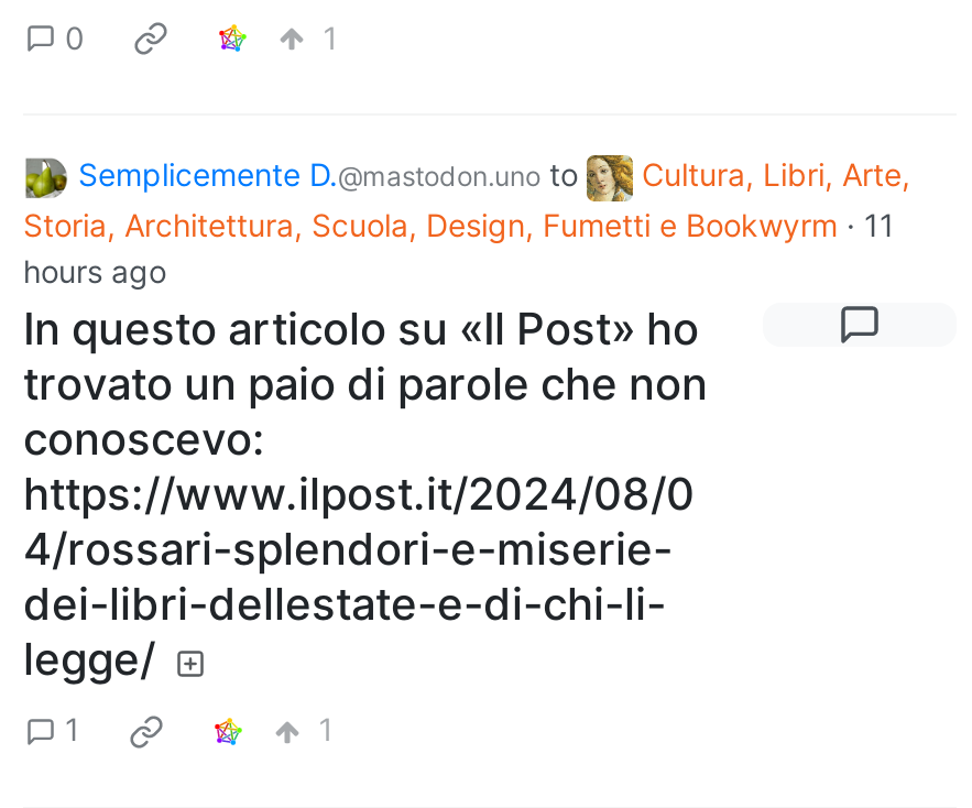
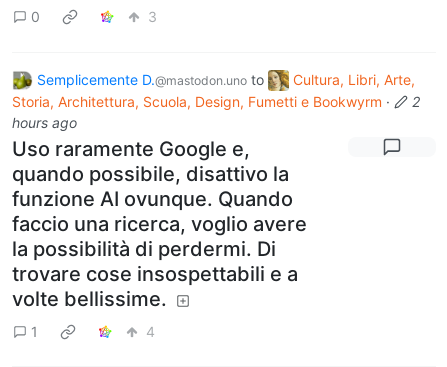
[323,18,338,55] 1 -> [148,8,157,25] 3
[23,205,895,243] Storia, Architettura, Scuola, Design, Fumetti e Bookwyrm · 11 -> [12,93,420,110] Storia, Architettura, Scuola, Design, Fumetti e Bookwyrm · | 2
[23,302,708,685] In questo articolo su «Il Post» ho | trovato un paio di parole che non | conoscevo: | https://www.ilpost.it/2024/08/0 | 4/rossari-splendori-e-miserie- | dei-libri-dellestate-e-di-chi-li- | legge/ -> [12,137,307,311] Uso raramente Google e, | quando possibile, disattivo la | funzione AI ovunque. Quando | faccio una ricerca, voglio avere | la possibilità di perdermi. Di | trovare cose insospettabili e a | volte bellissime.
[319,711,334,748] 1 -> [146,323,155,340] 4

